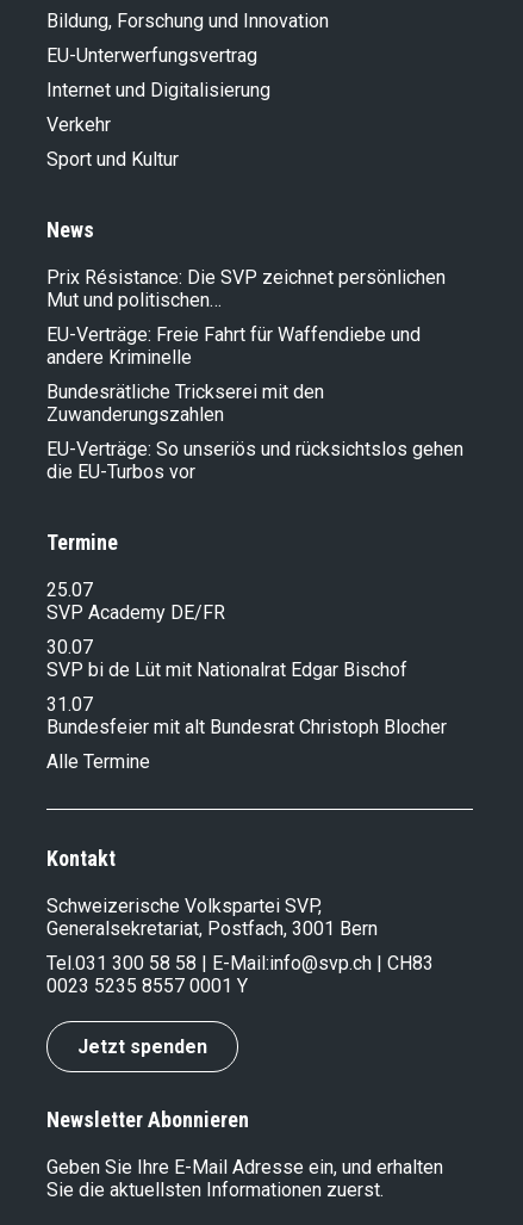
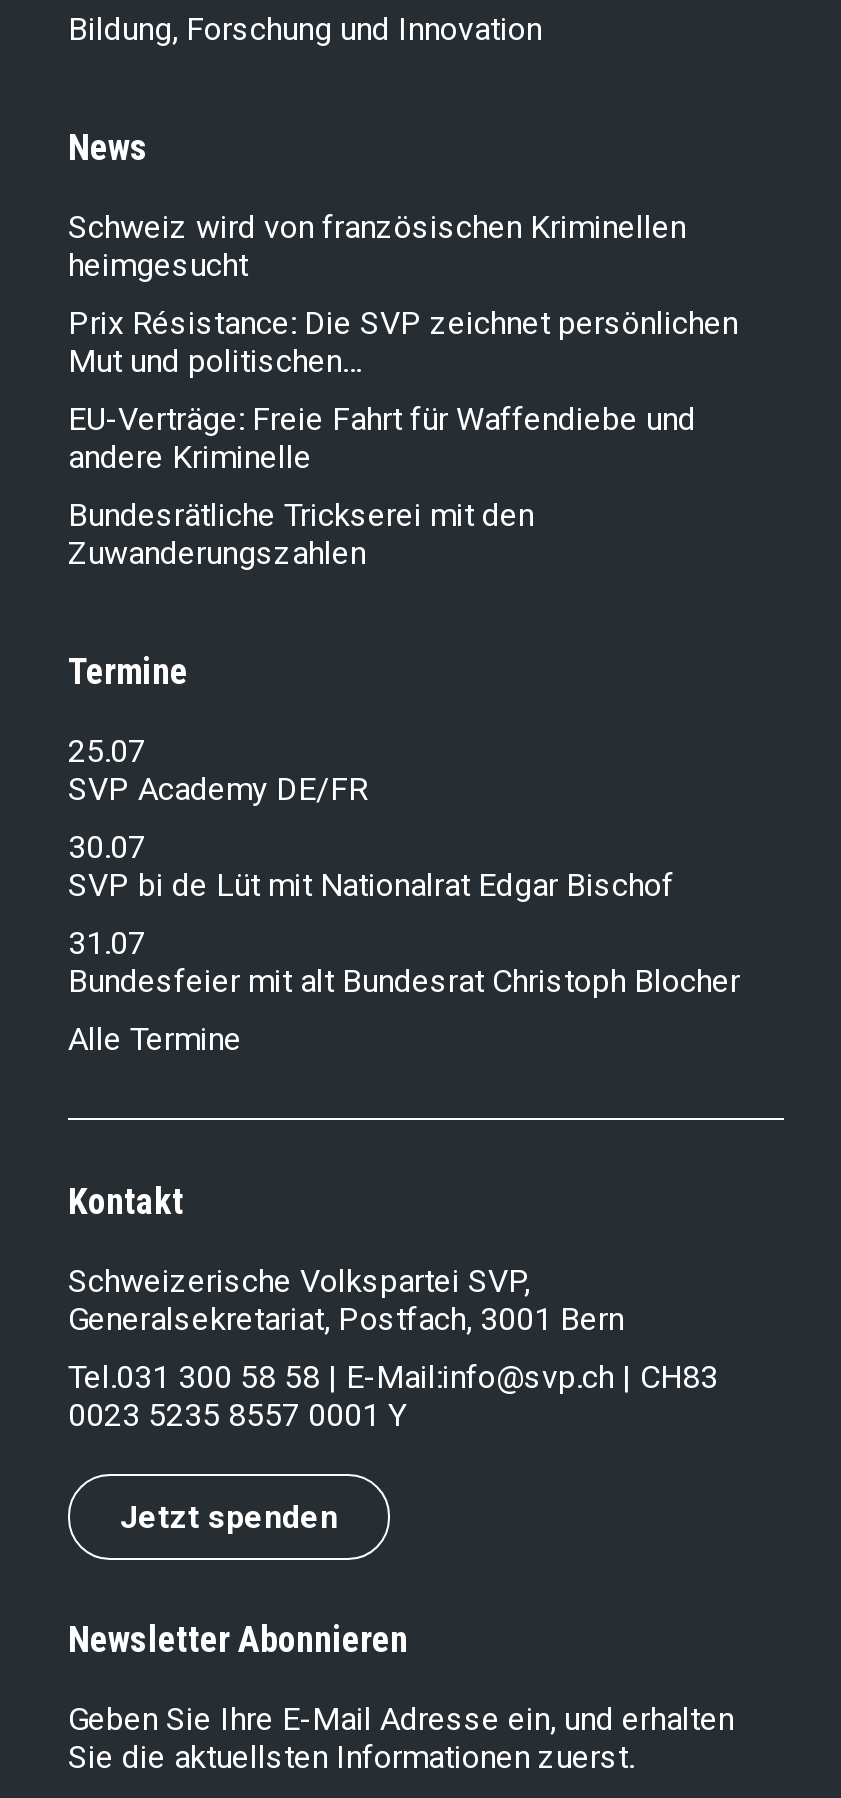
[46,44,270,170] EU-Unterwerfungsvertrag | Internet und Digitalisierung | Verkehr | Sport und Kultur -> none
none -> [68,207,686,283] Schweiz wird von französischen Kriminellen | heimgesucht
[46,437,463,482] EU-Verträge: So unseriös und rücksichtslos gehen | die EU-Turbos vor -> none

